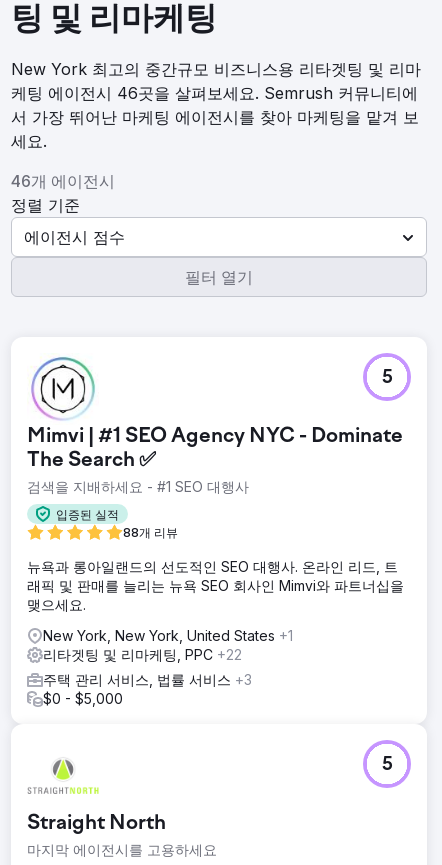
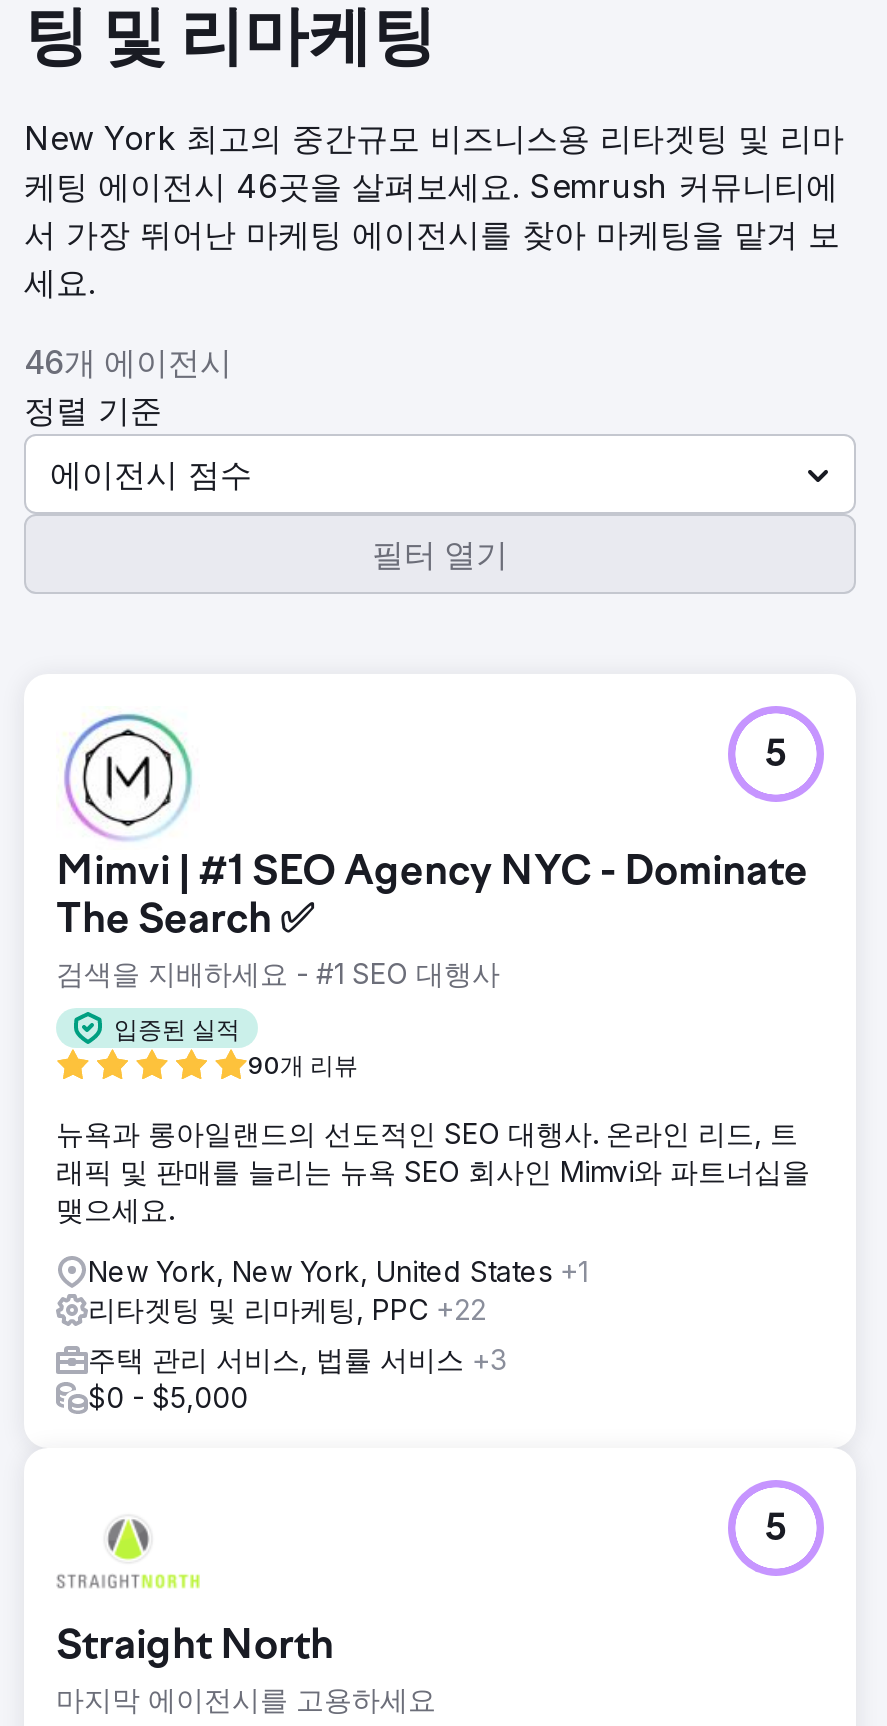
[123,525,178,540] 88개 리뷰 -> [248,1050,358,1080] 90개 리뷰

